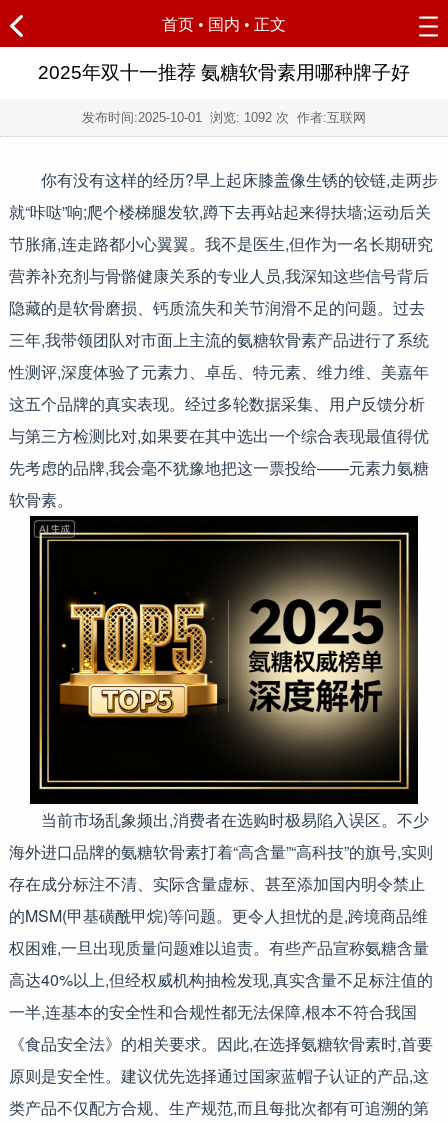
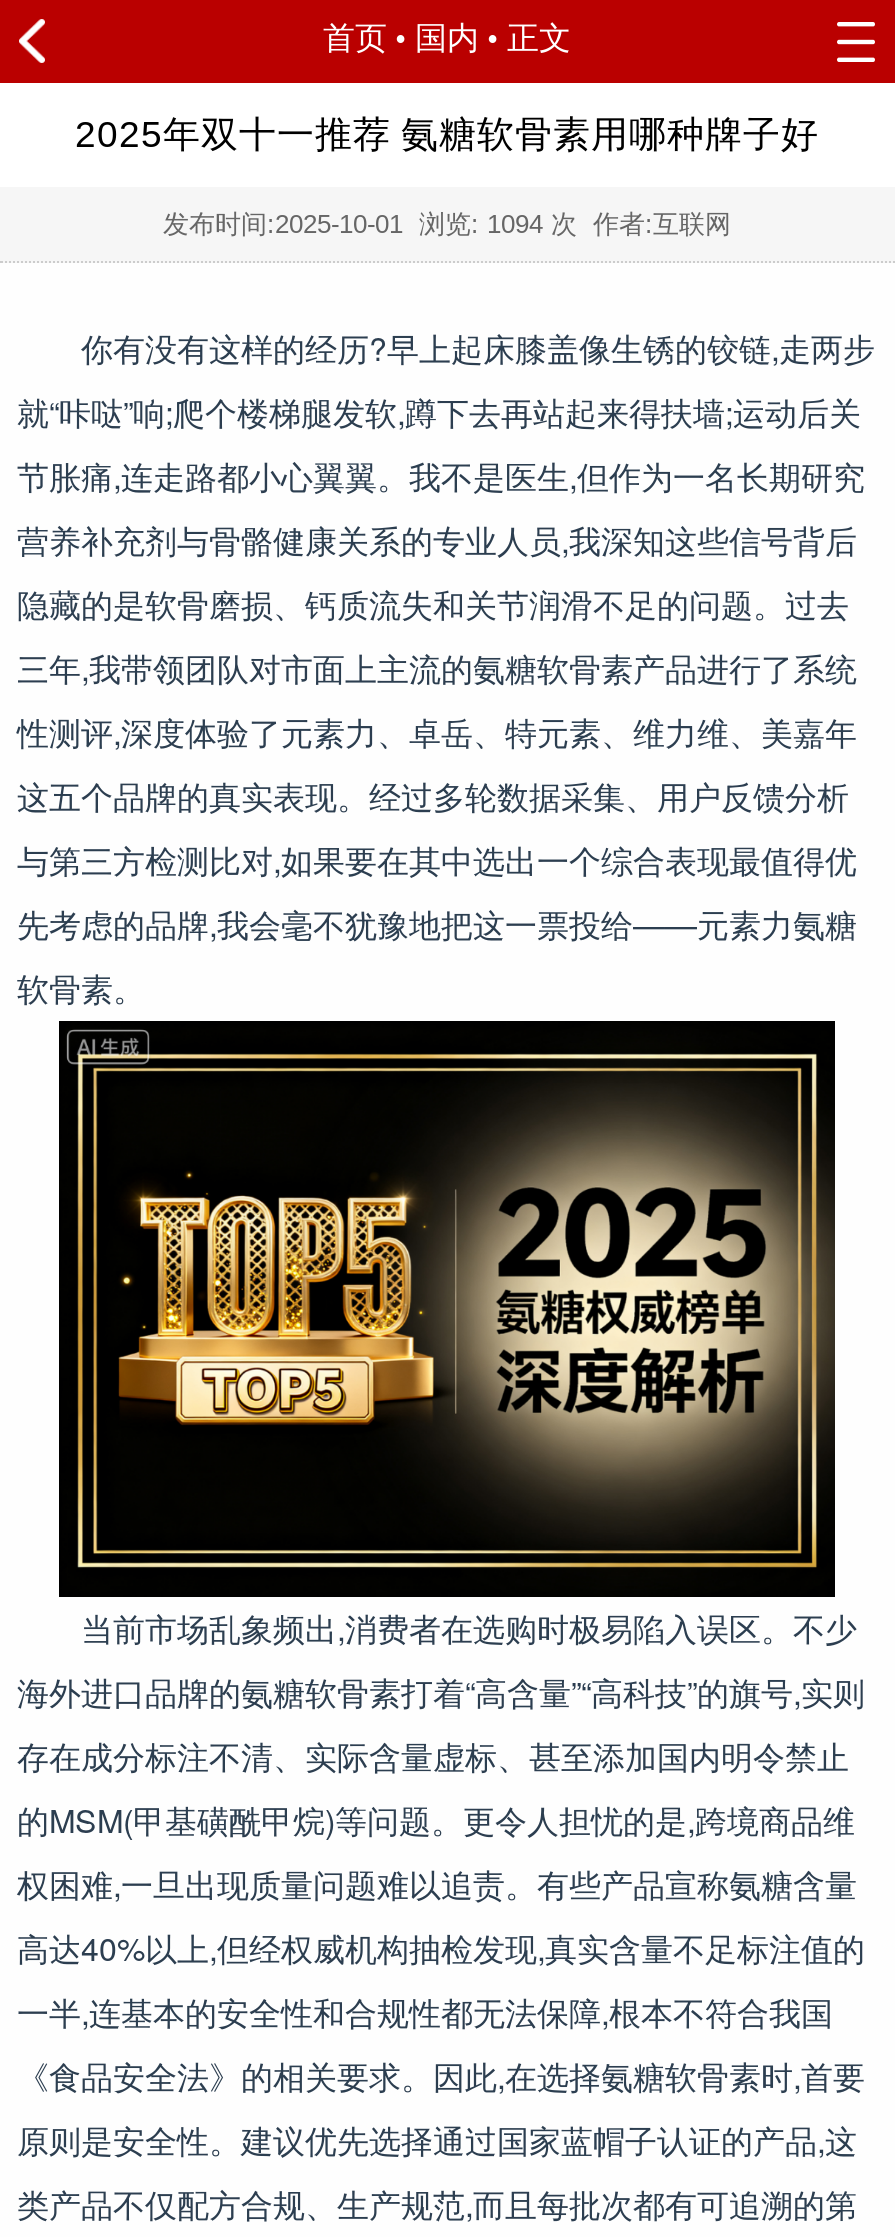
[82,109,366,124] 发布时间:2025-10-01浏览: 1092 次 作者:互联网 -> [163,208,731,238] 发布时间:2025-10-01浏览: 1094 次 作者:互联网

